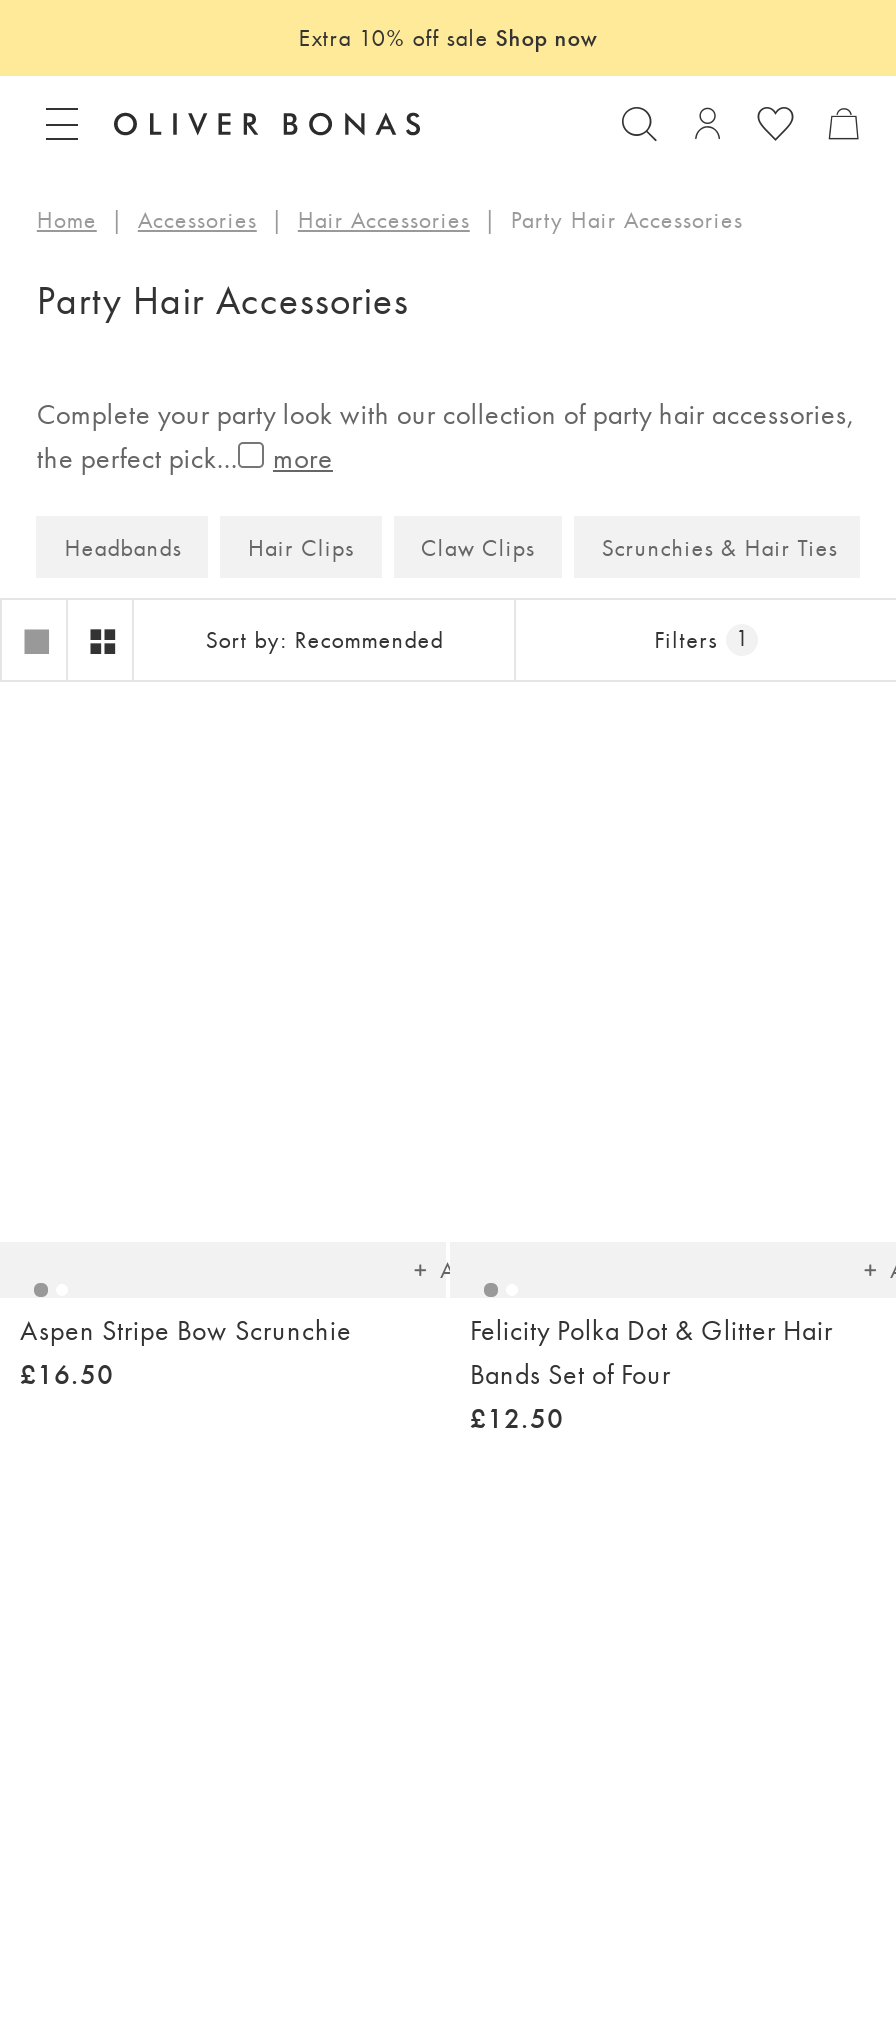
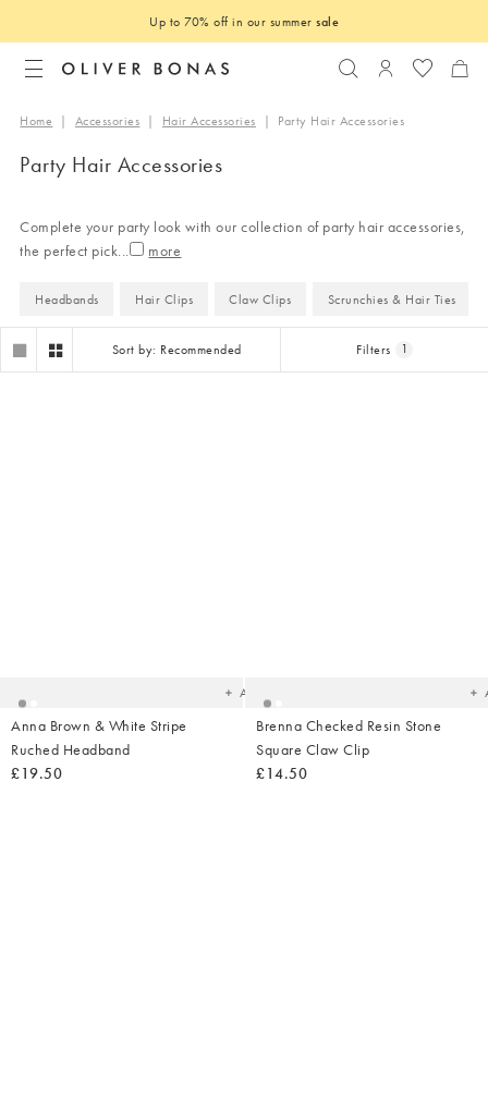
[298,21,598,53] Extra 10% off sale Shop now -> [149,13,339,30] Up to 70% off in our summer sale
[20,1312,352,1392] Aspen Stripe Bow Scrunchie | £16.50 -> [11,716,187,783] Anna Brown & White Stripe | Ruched Headband | £19.50
[470,1312,833,1436] Felicity Polka Dot & Glitter Hair | Bands Set of Four | £12.50 -> [256,716,441,783] Brenna Checked Resin Stone | Square Claw Clip | £14.50

